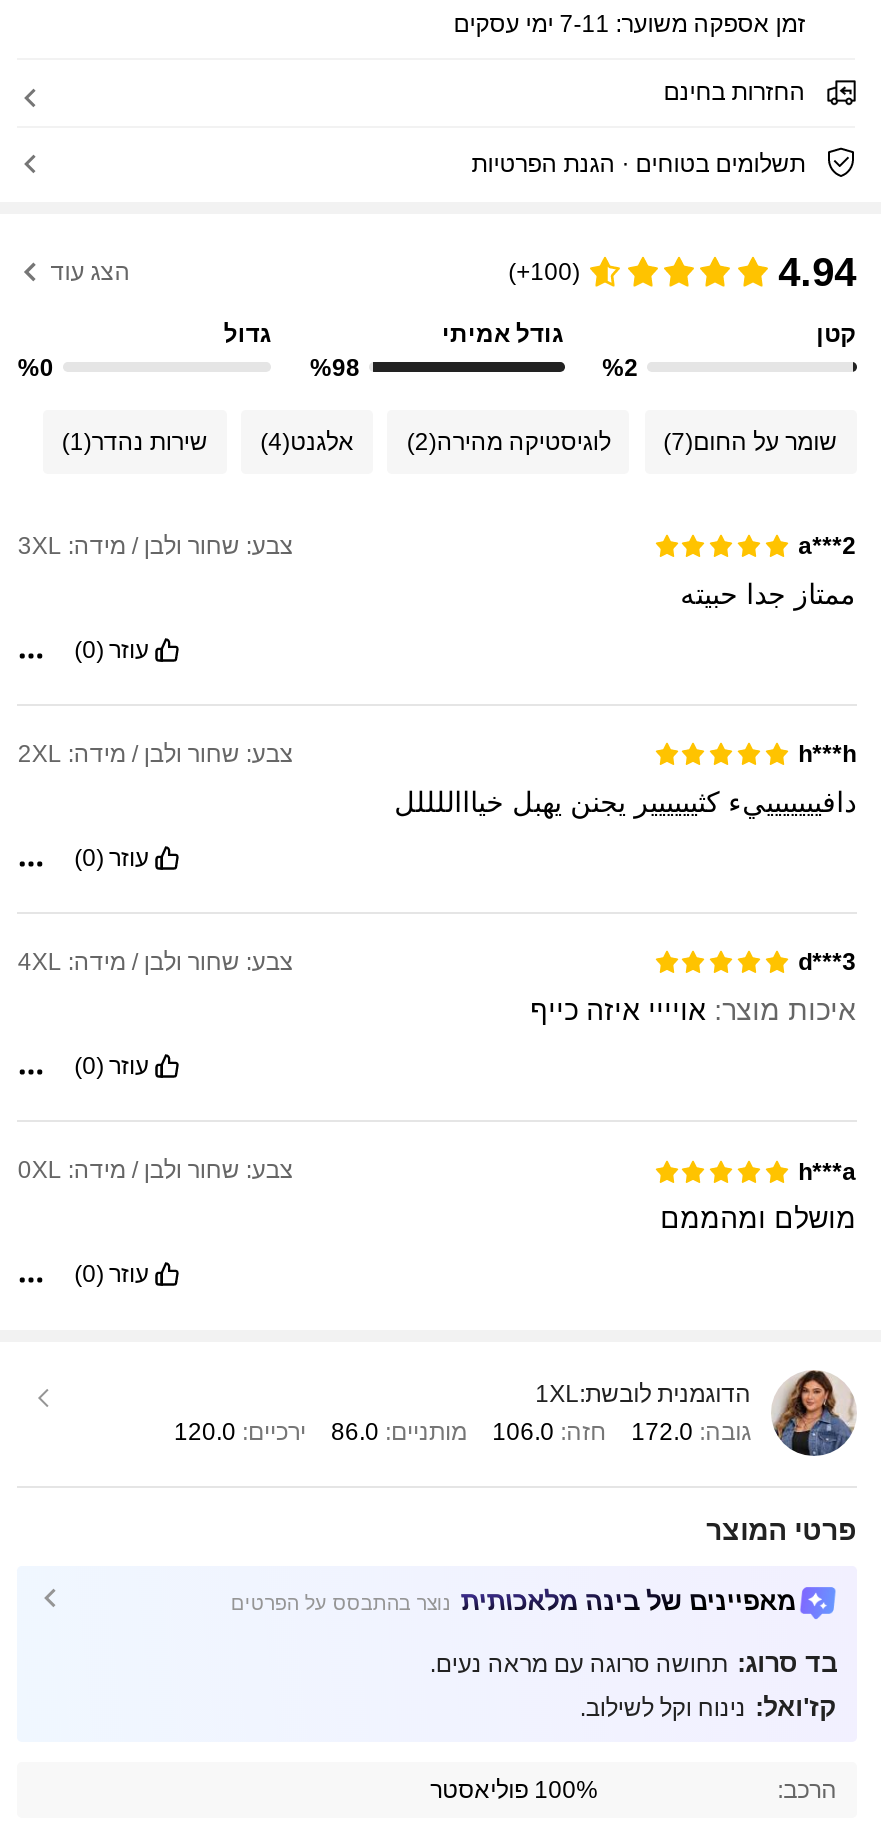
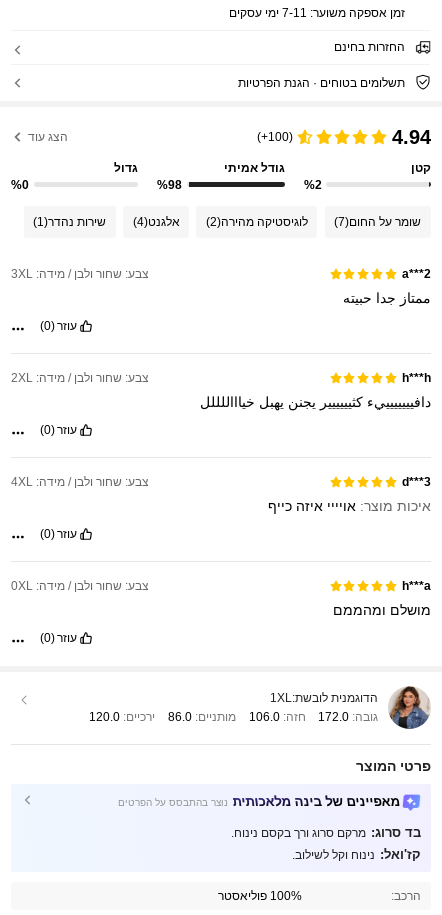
[430,1648,837,1678] בד סרוג: תחושה סרוגה עם מראה נעים. -> [231,825,421,840] בד סרוג: מרקם סרוג ורך בקסם נינוח.

